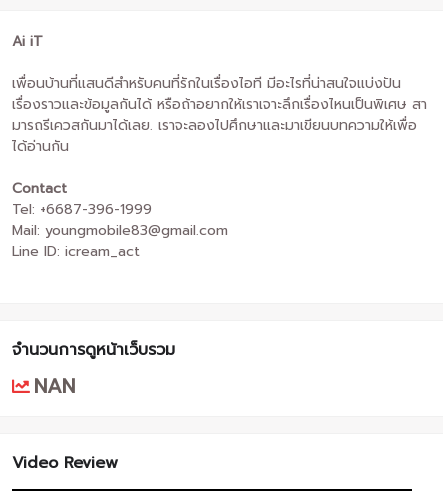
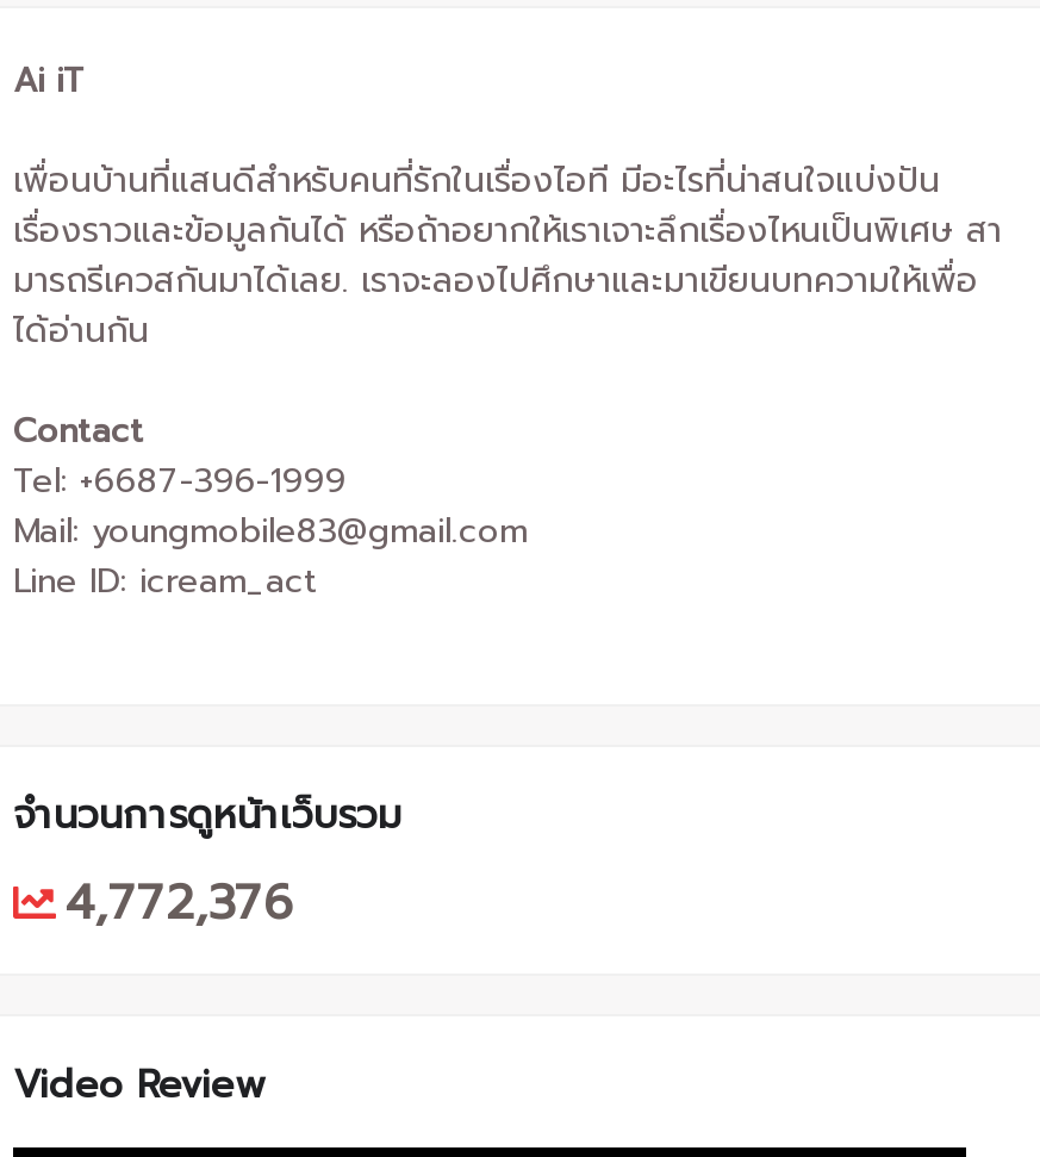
[34,371,75,401] NAN -> [66,865,292,937] 4,772,376

